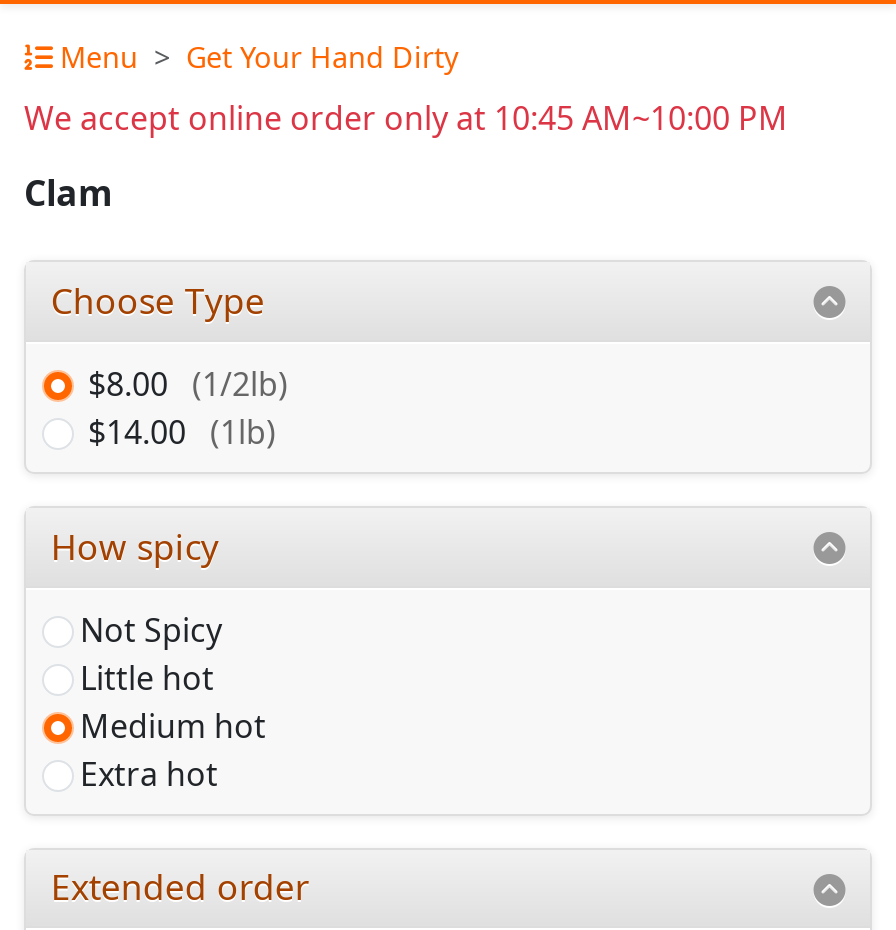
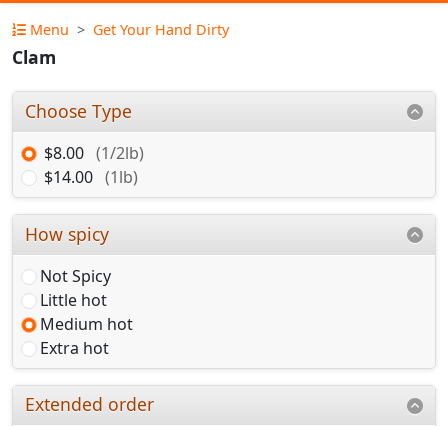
[24,96,788,140] We accept online order only at 10:45 AM~10:00 PM -> none

